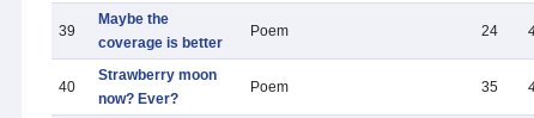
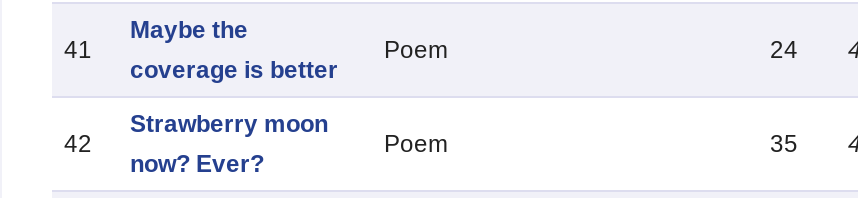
[59,23,75,39] 39 -> [64,36,92,64] 41
[59,79,75,95] 40 -> [64,130,92,158] 42

